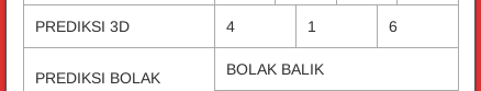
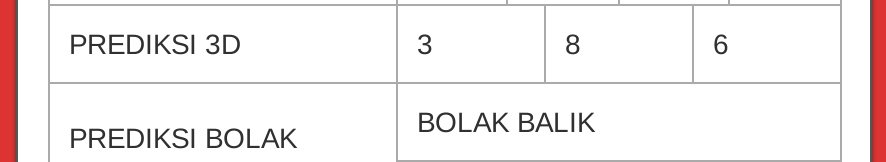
[226,18,234,35] 4 -> [417,28,433,60] 3
[307,18,316,35] 1 -> [565,28,581,60] 8

